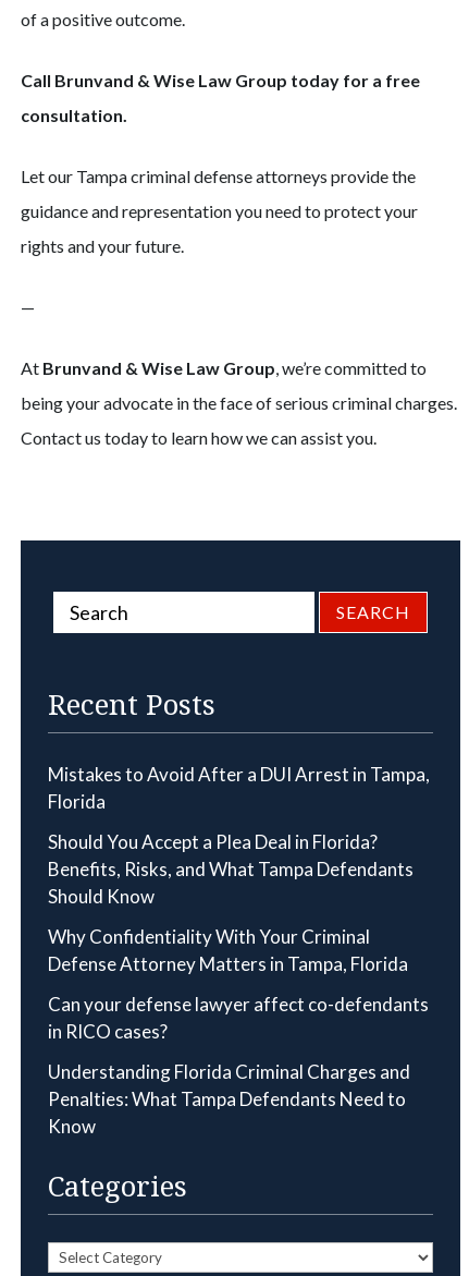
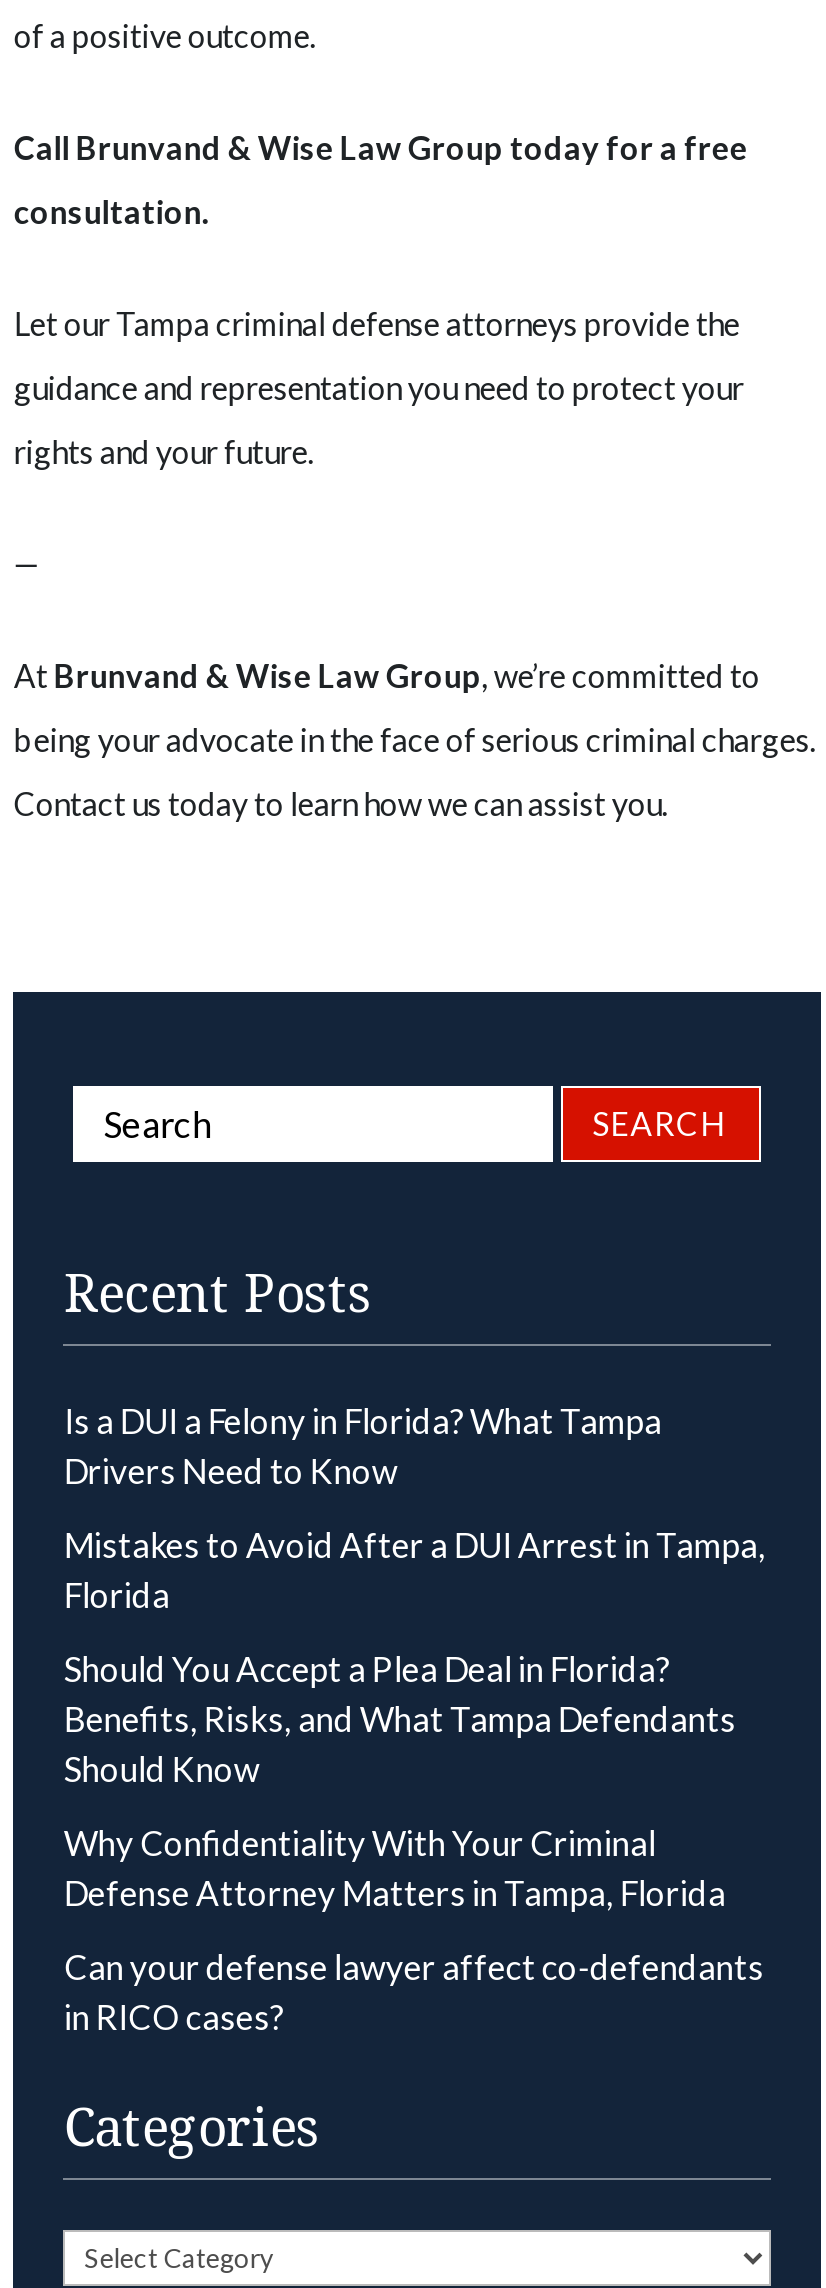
none -> [64,1400,662,1492] Is a DUI a Felony in Florida? What Tampa | Drivers Need to Know
moved [48,763,430,1043] -> [64,1524,766,2038]: Mistakes to Avoid After a DUI Arrest in Tampa, | Florida | Should You Accept a Plea Deal in Florida? | ... | Can your defense lawyer affect co-defendants | in RICO cases?
[48,1060,411,1138] Understanding Florida Criminal Charges and | Penalties: What Tampa Defendants Need to | Know -> none

